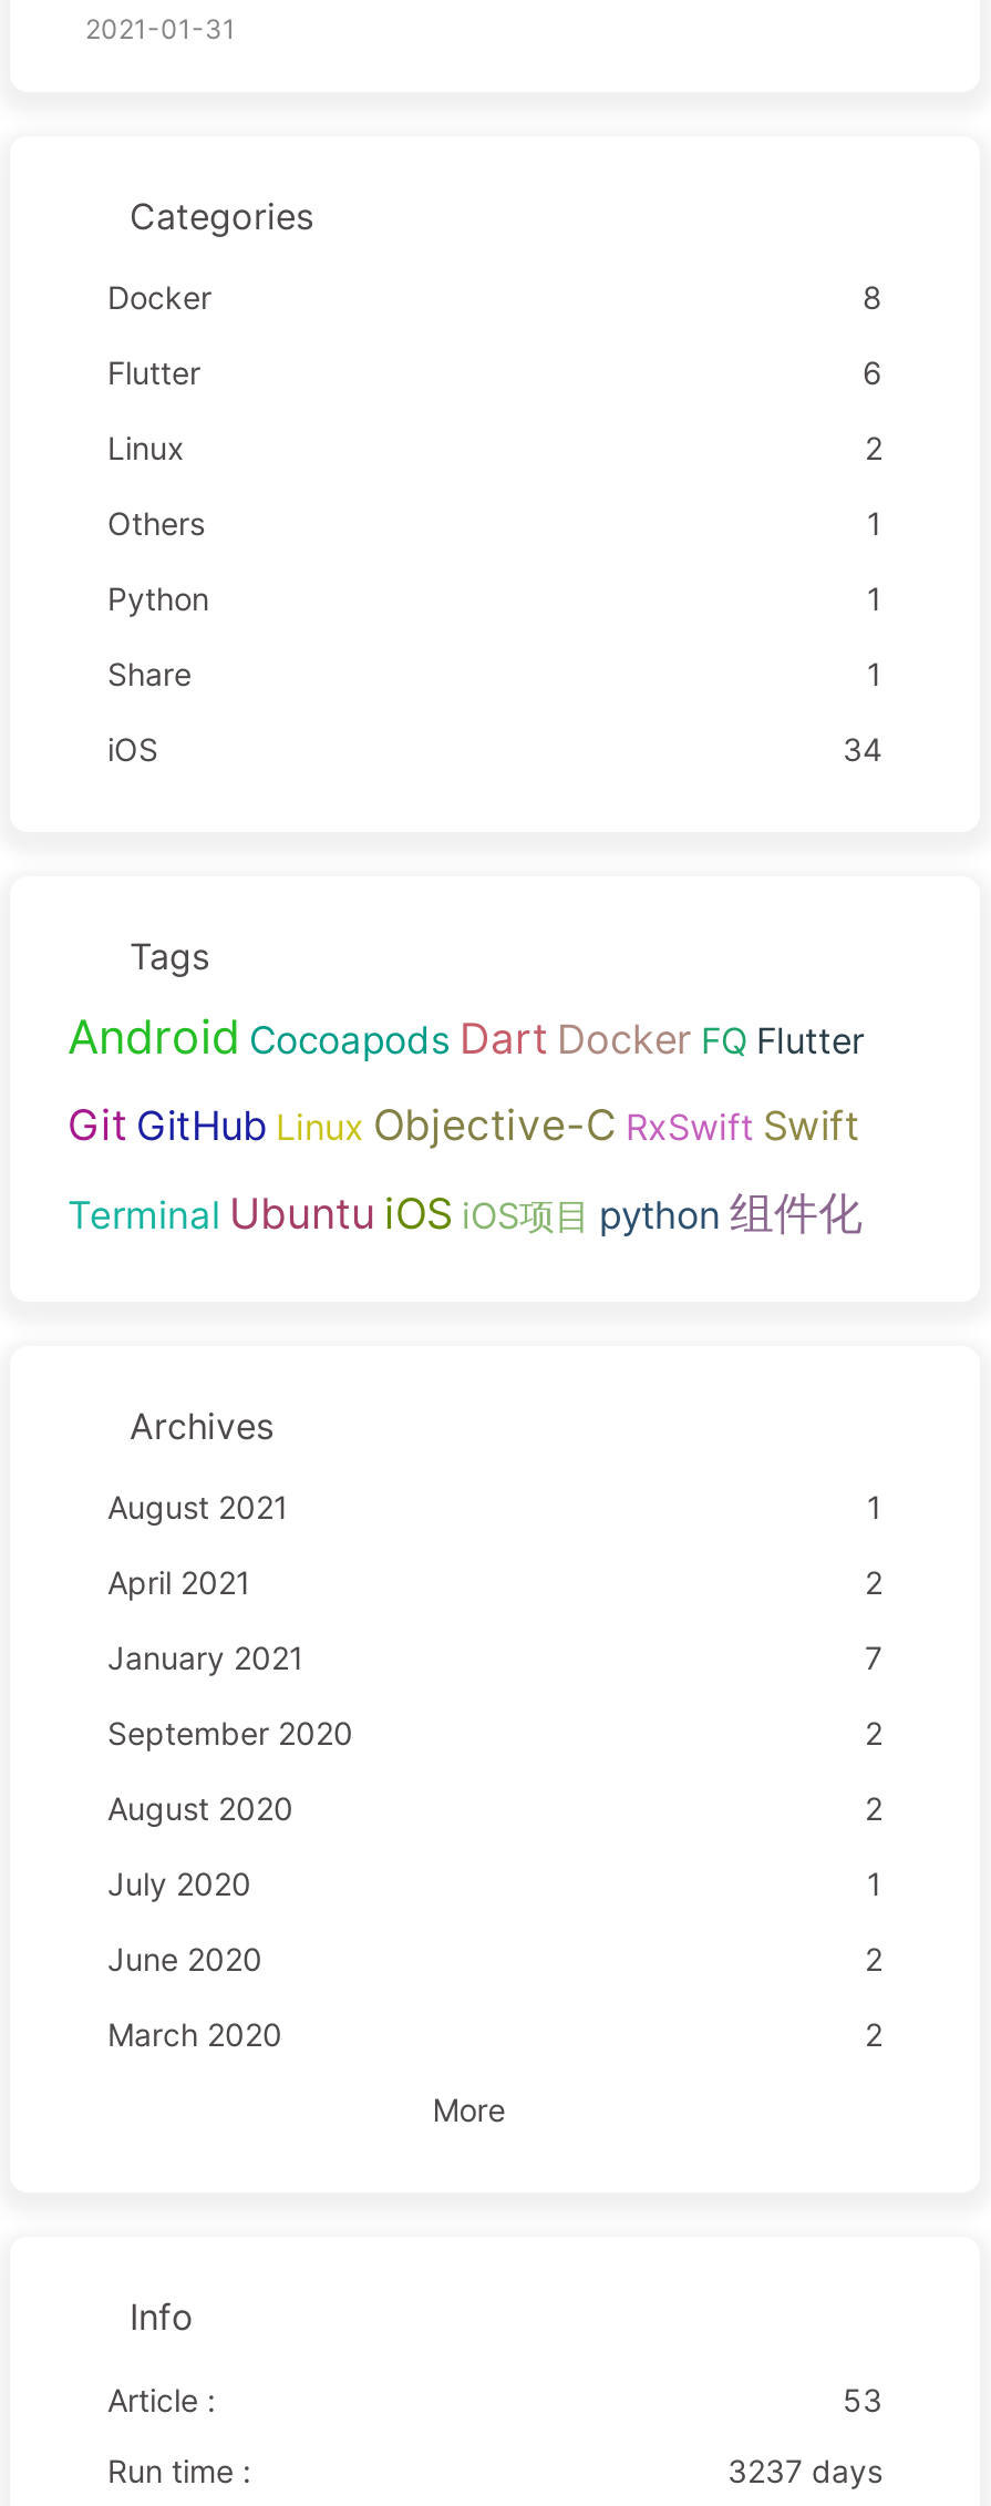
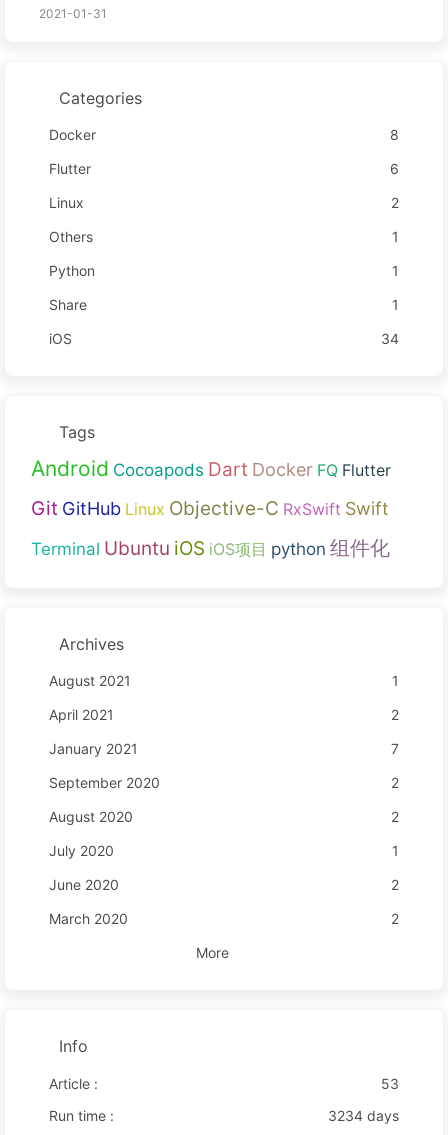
[727,2452,882,2489] 3237 days -> [328,1107,399,1124] 3234 days

